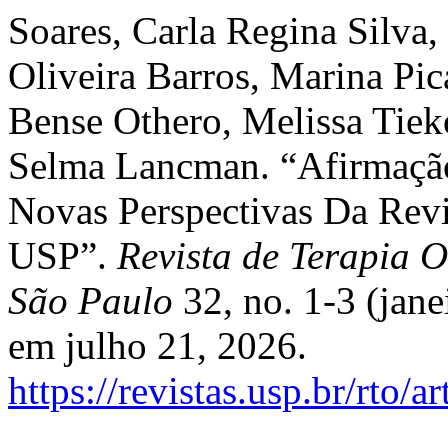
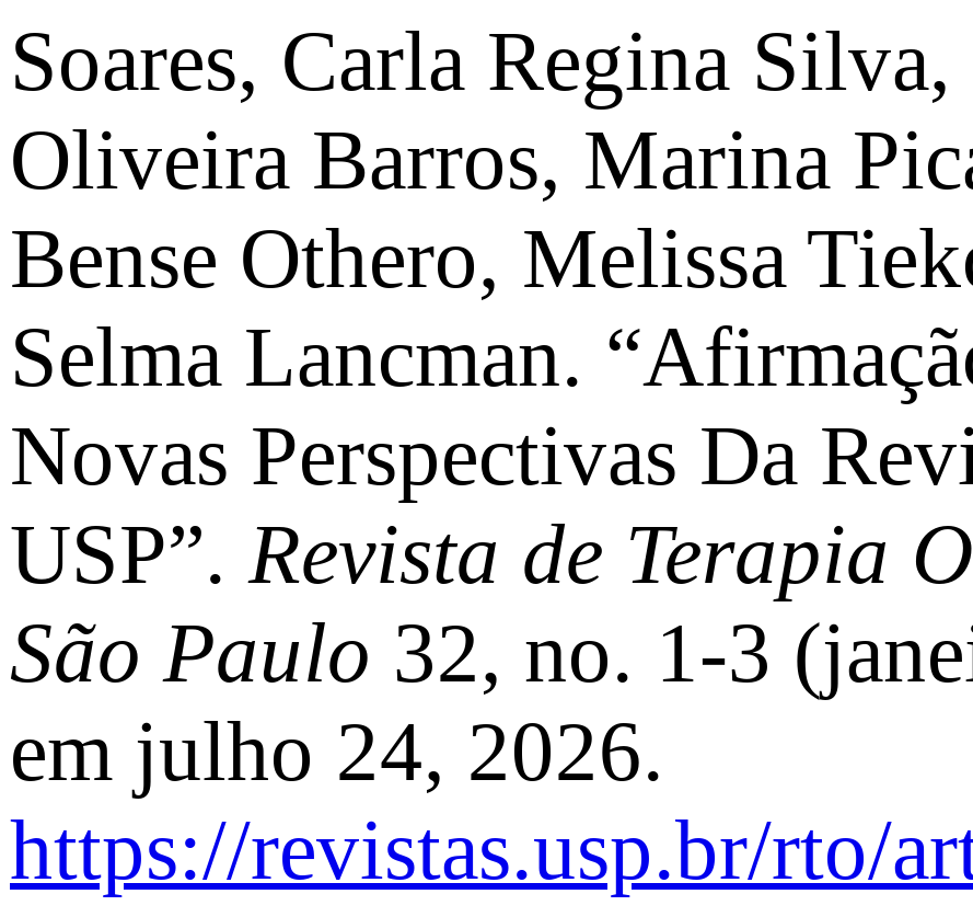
[8,324,307,367] em julho 21, 2026. -> [10,703,664,798] em julho 24, 2026.

